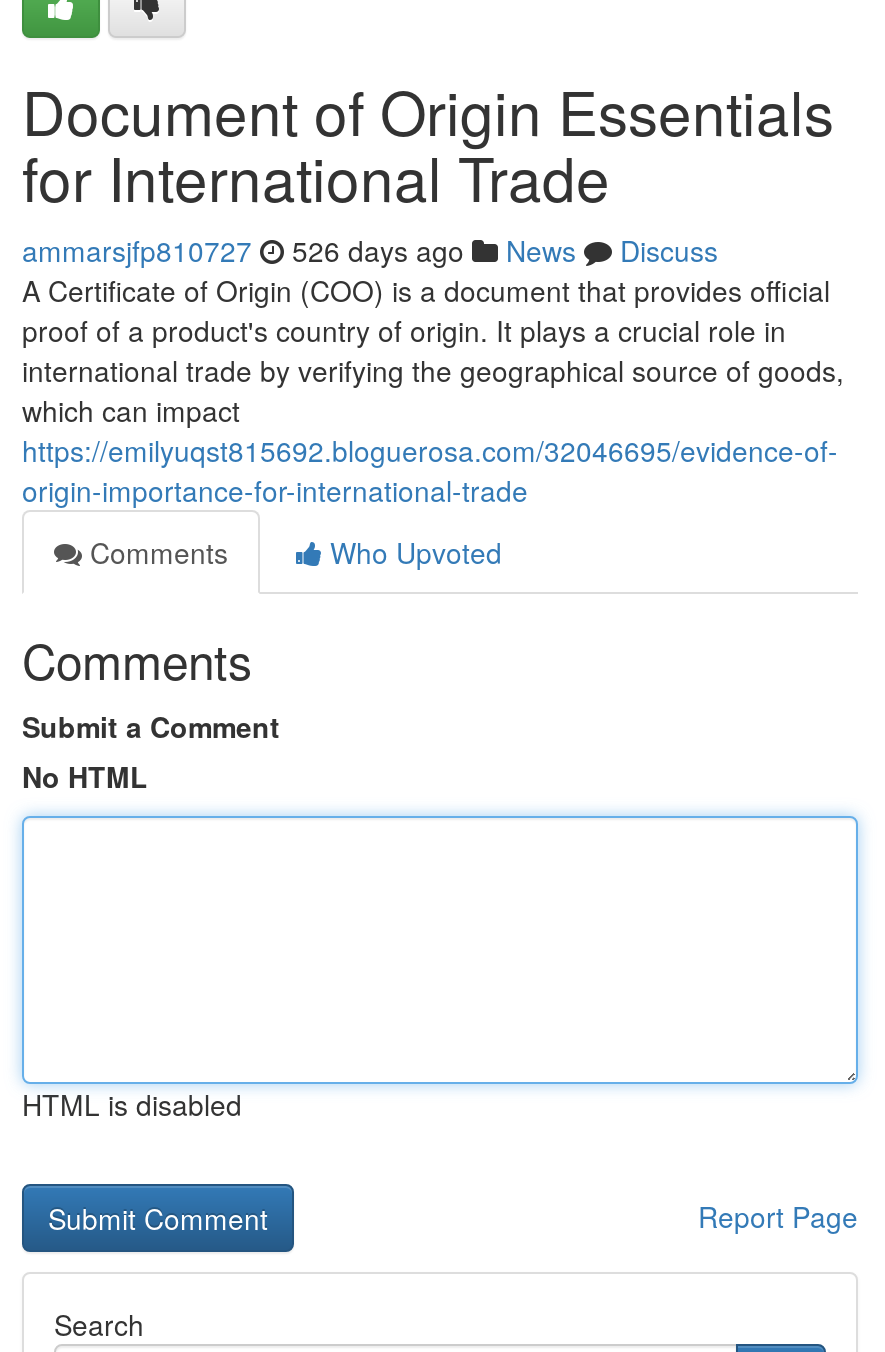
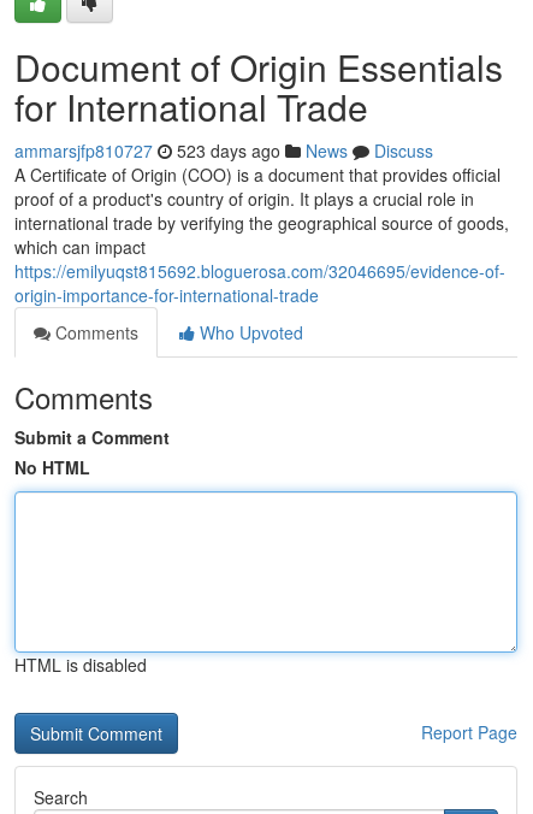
[22,230,718,270] ammarsjfp810727 526 days ago News Discuss -> [14,138,433,163] ammarsjfp810727 523 days ago News Discuss

